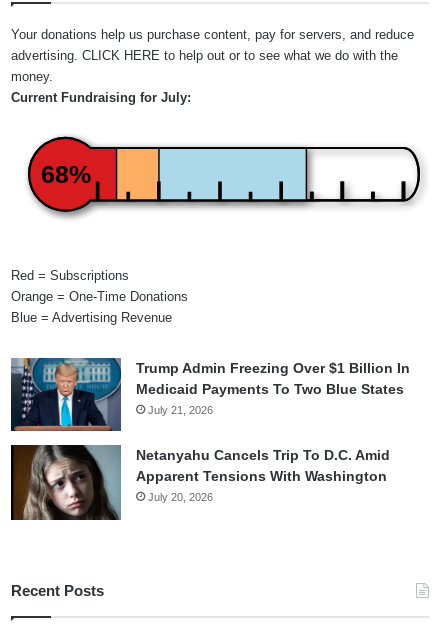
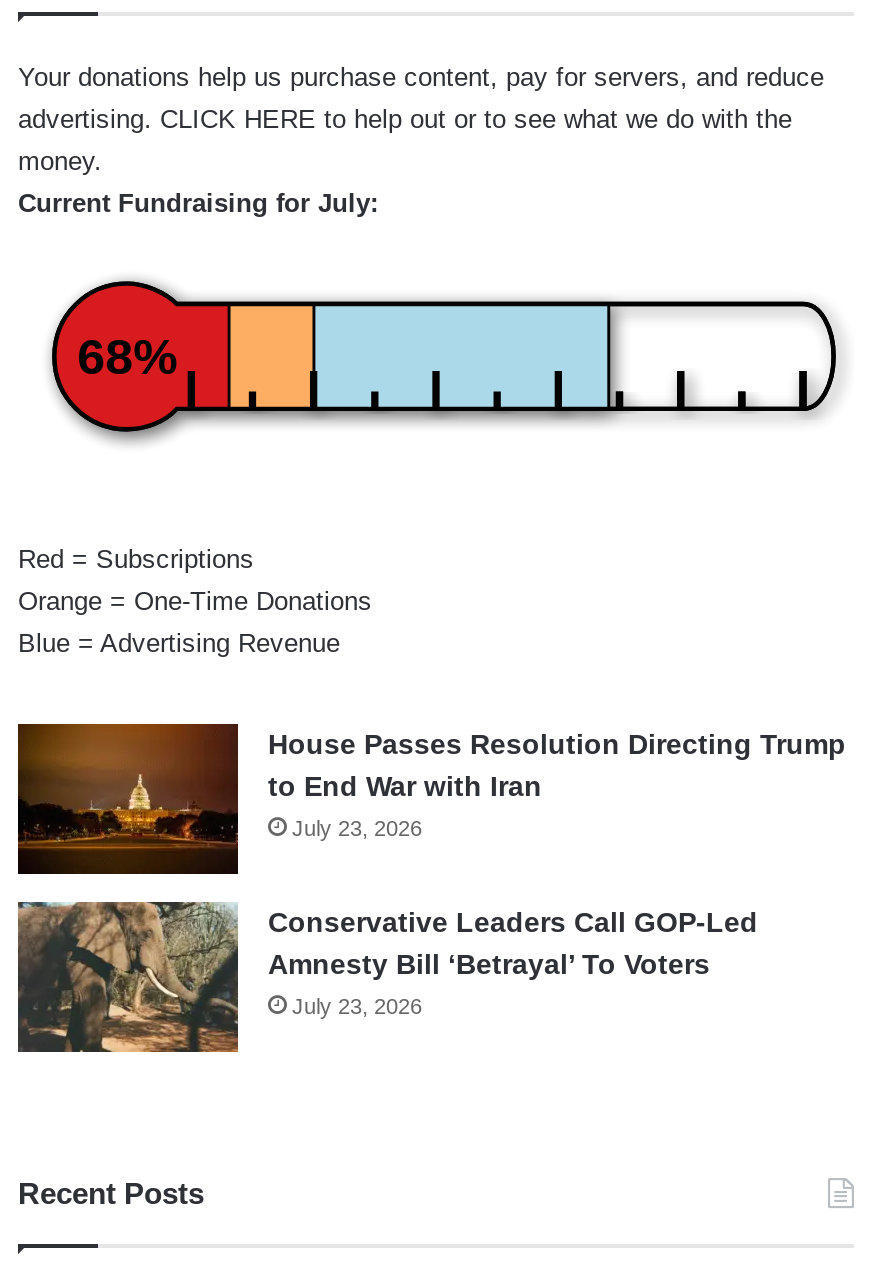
[10,357,410,431] [image] | Trump Admin Freezing Over $1 Billion In | Medicaid Payments To Two Blue States | July 21, 2026 -> [16,722,846,874] [image] | House Passes Resolution Directing Trump | to End War with Iran | July 23, 2026
[10,444,390,521] [image] | Netanyahu Cancels Trip To D.C. Amid | Apparent Tensions With Washington | July 20, 2026 -> [16,900,758,1052] [image] | Conservative Leaders Call GOP-Led | Amnesty Bill ‘Betrayal’ To Voters | July 23, 2026

